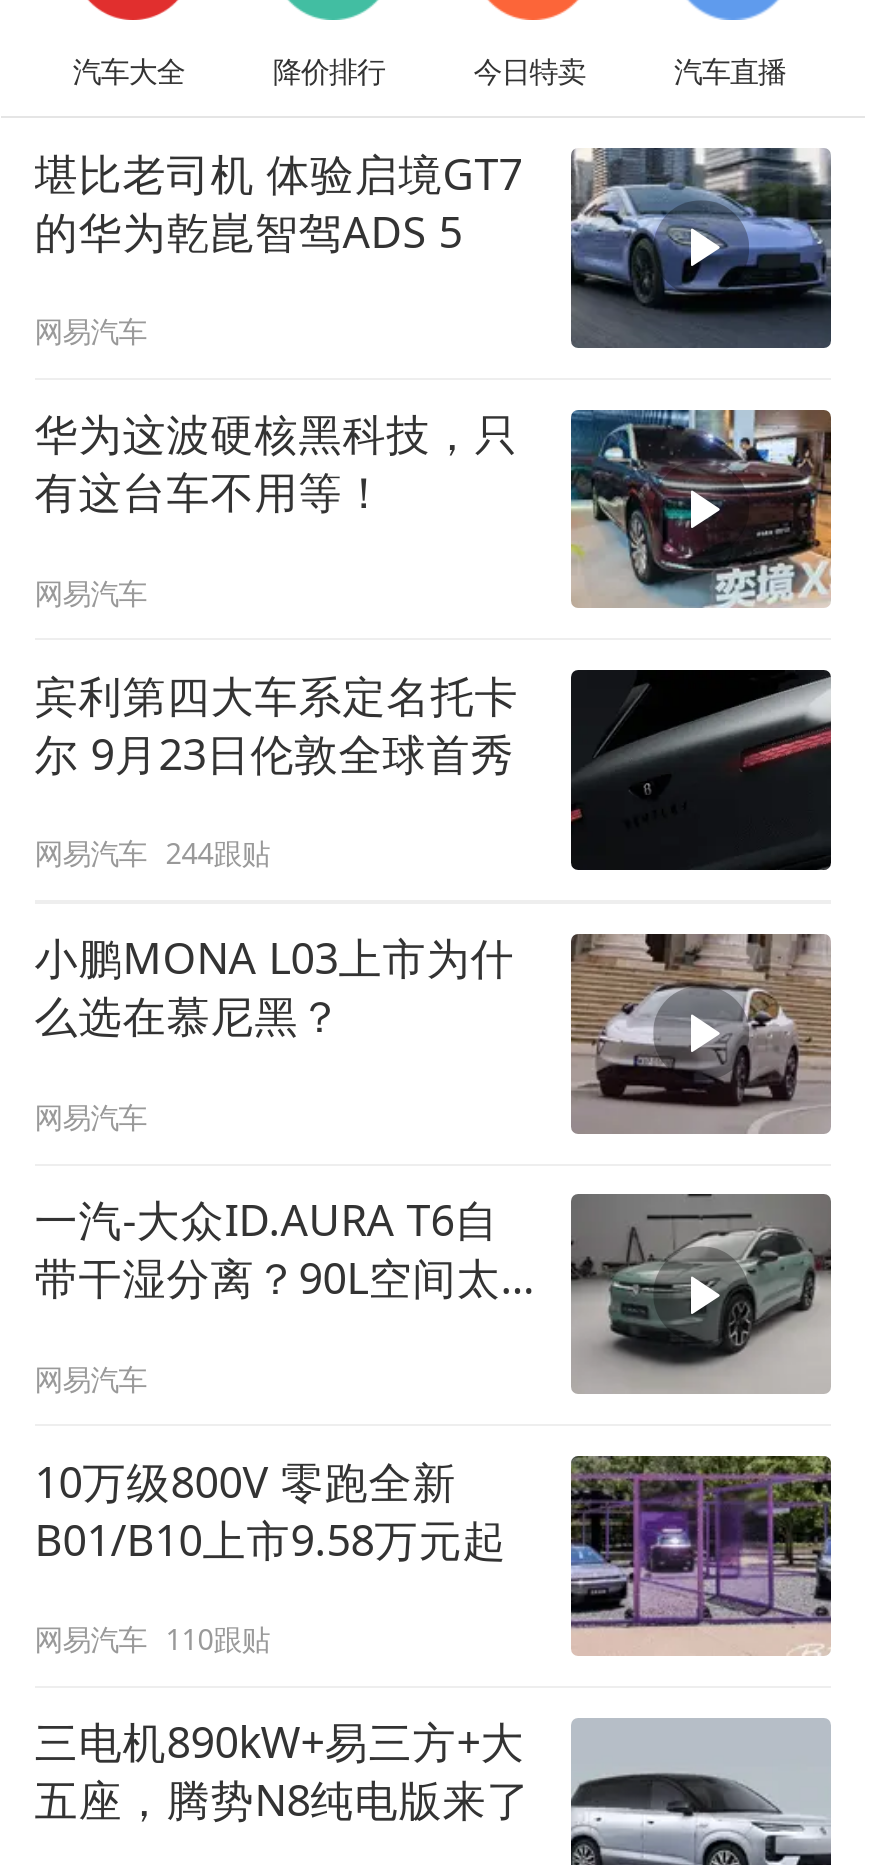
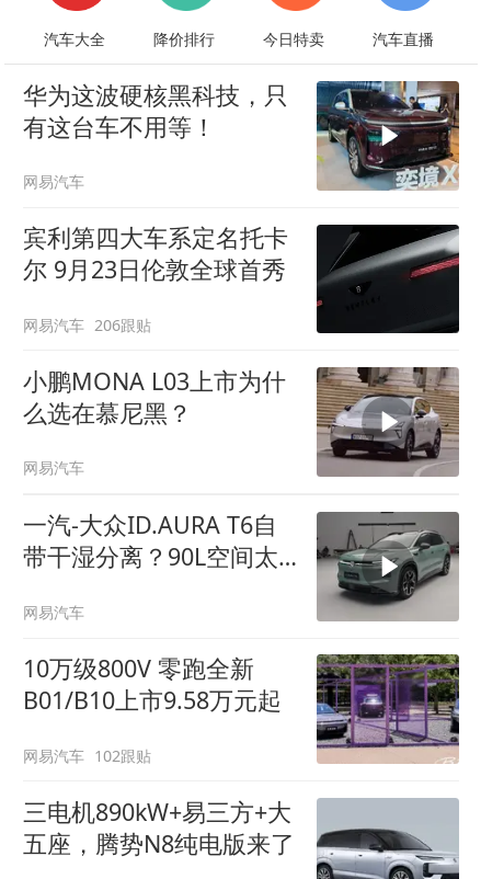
[34,143,833,350] [image] | 堪比老司机 体验启境GT7 | 的华为乾崑智驾ADS 5 | 网易汽车 -> none
[34,835,270,873] 网易汽车 244跟贴 -> [23,314,152,335] 网易汽车 206跟贴
[34,1620,270,1658] 网易汽车 110跟贴 -> [23,745,152,766] 网易汽车 102跟贴

